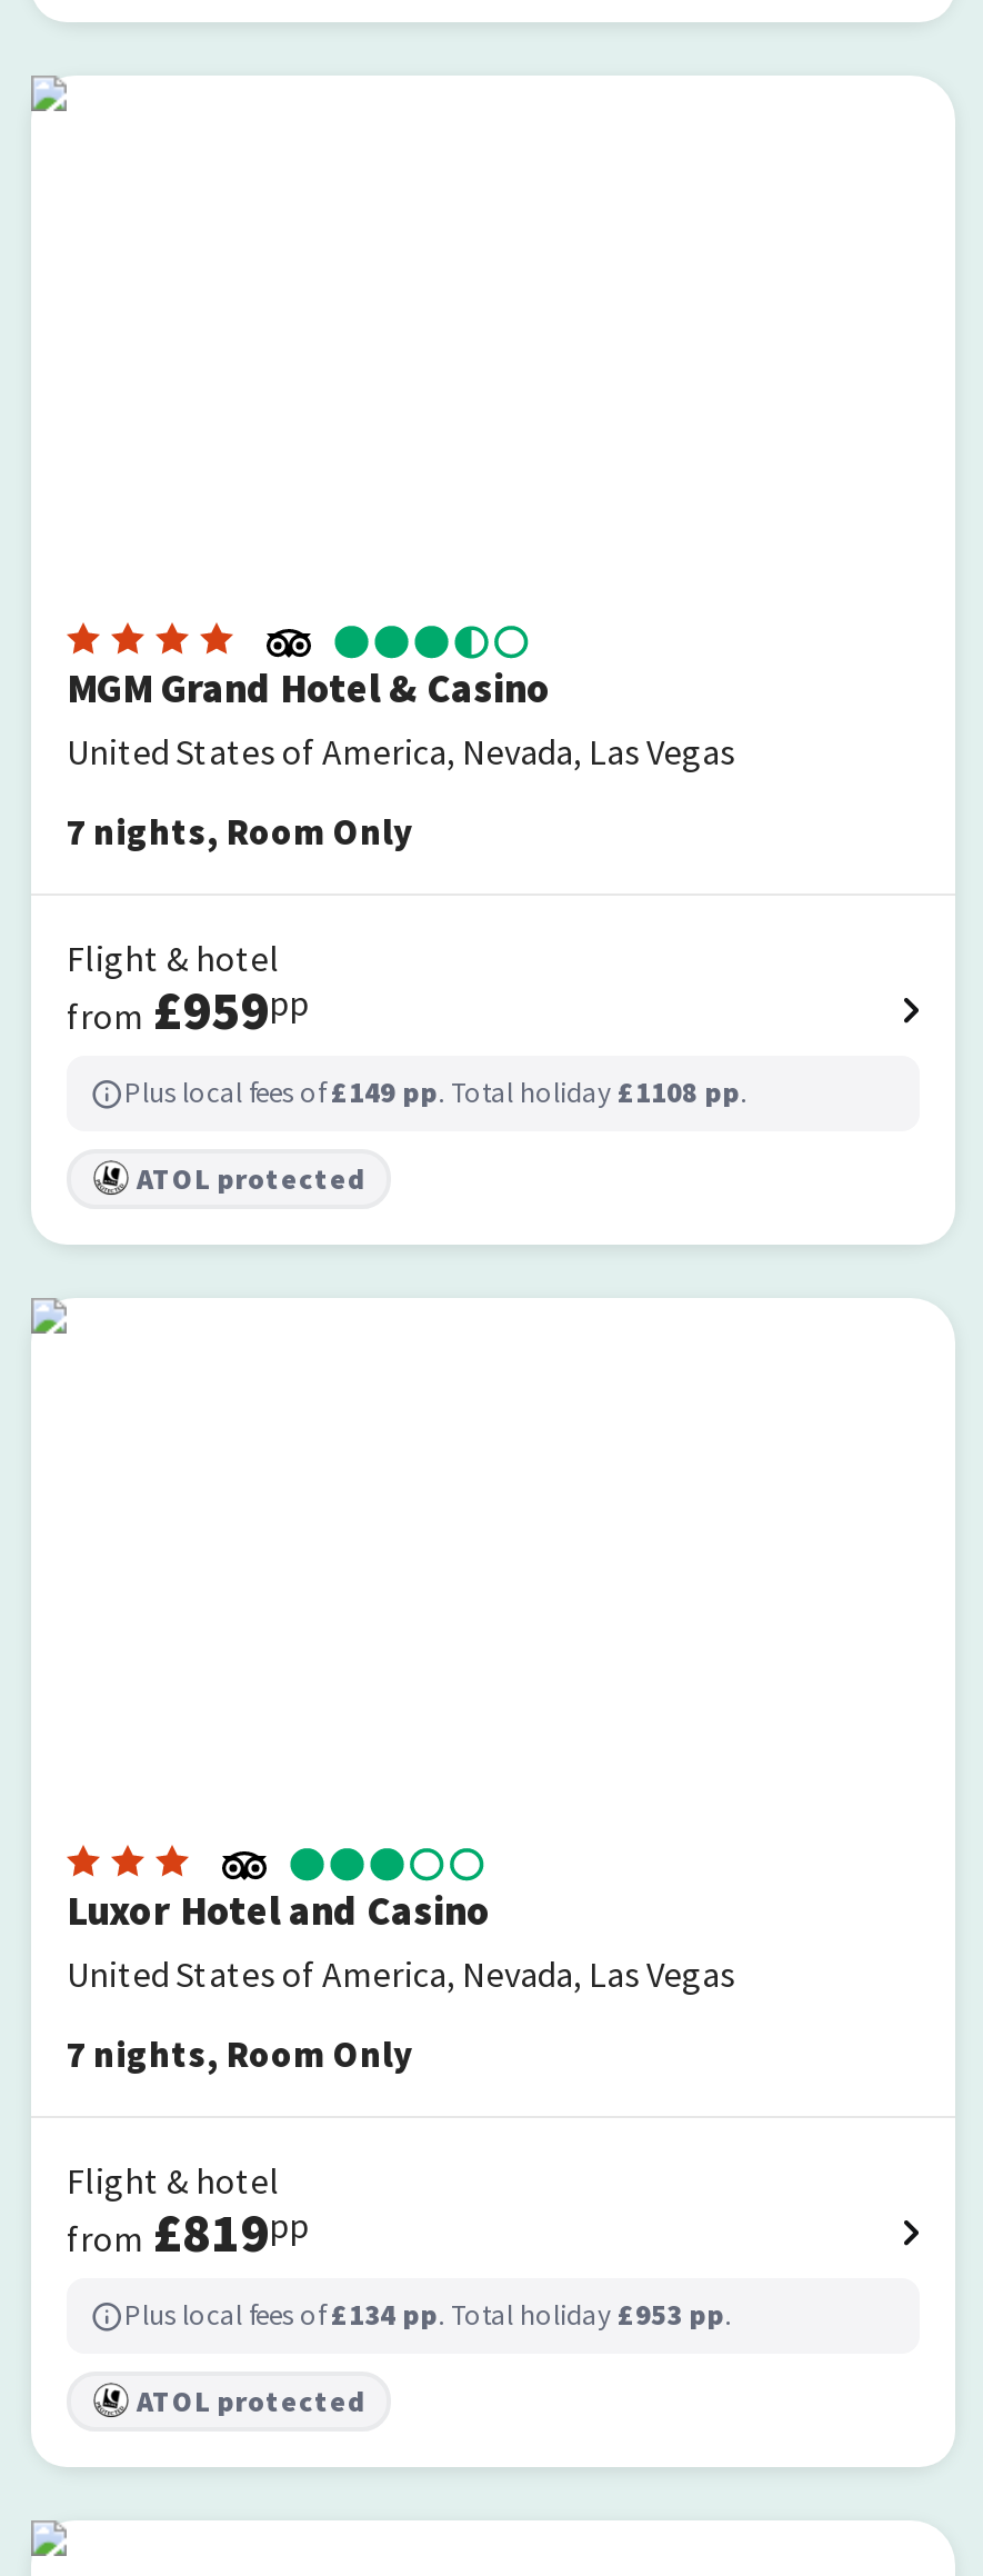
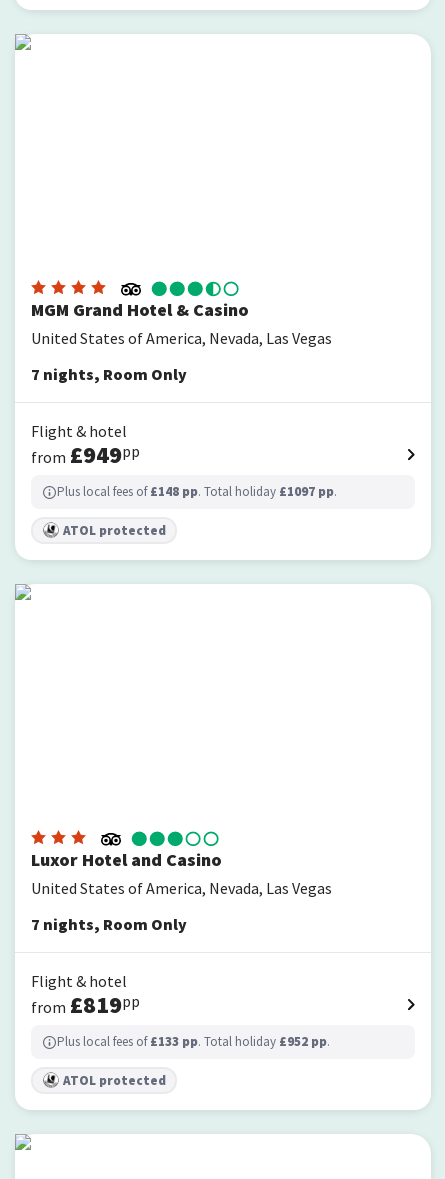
[67,975,309,1044] from £959pp -> [31,438,140,469] from £949pp
[124,1072,746,1110] Plus local fees of£149 pp. Total holiday £1108 pp. -> [57,482,337,499] Plus local fees of£148 pp. Total holiday £1097 pp.
[124,2295,731,2333] Plus local fees of£134 pp. Total holiday £953 pp. -> [57,1032,330,1049] Plus local fees of£133 pp. Total holiday £952 pp.

